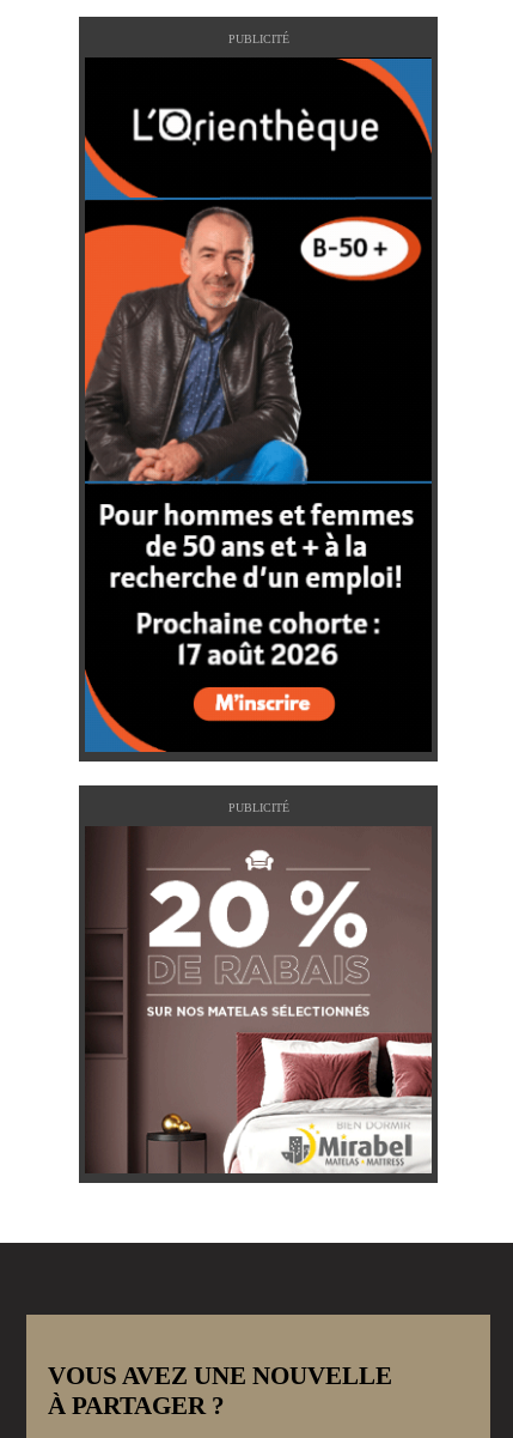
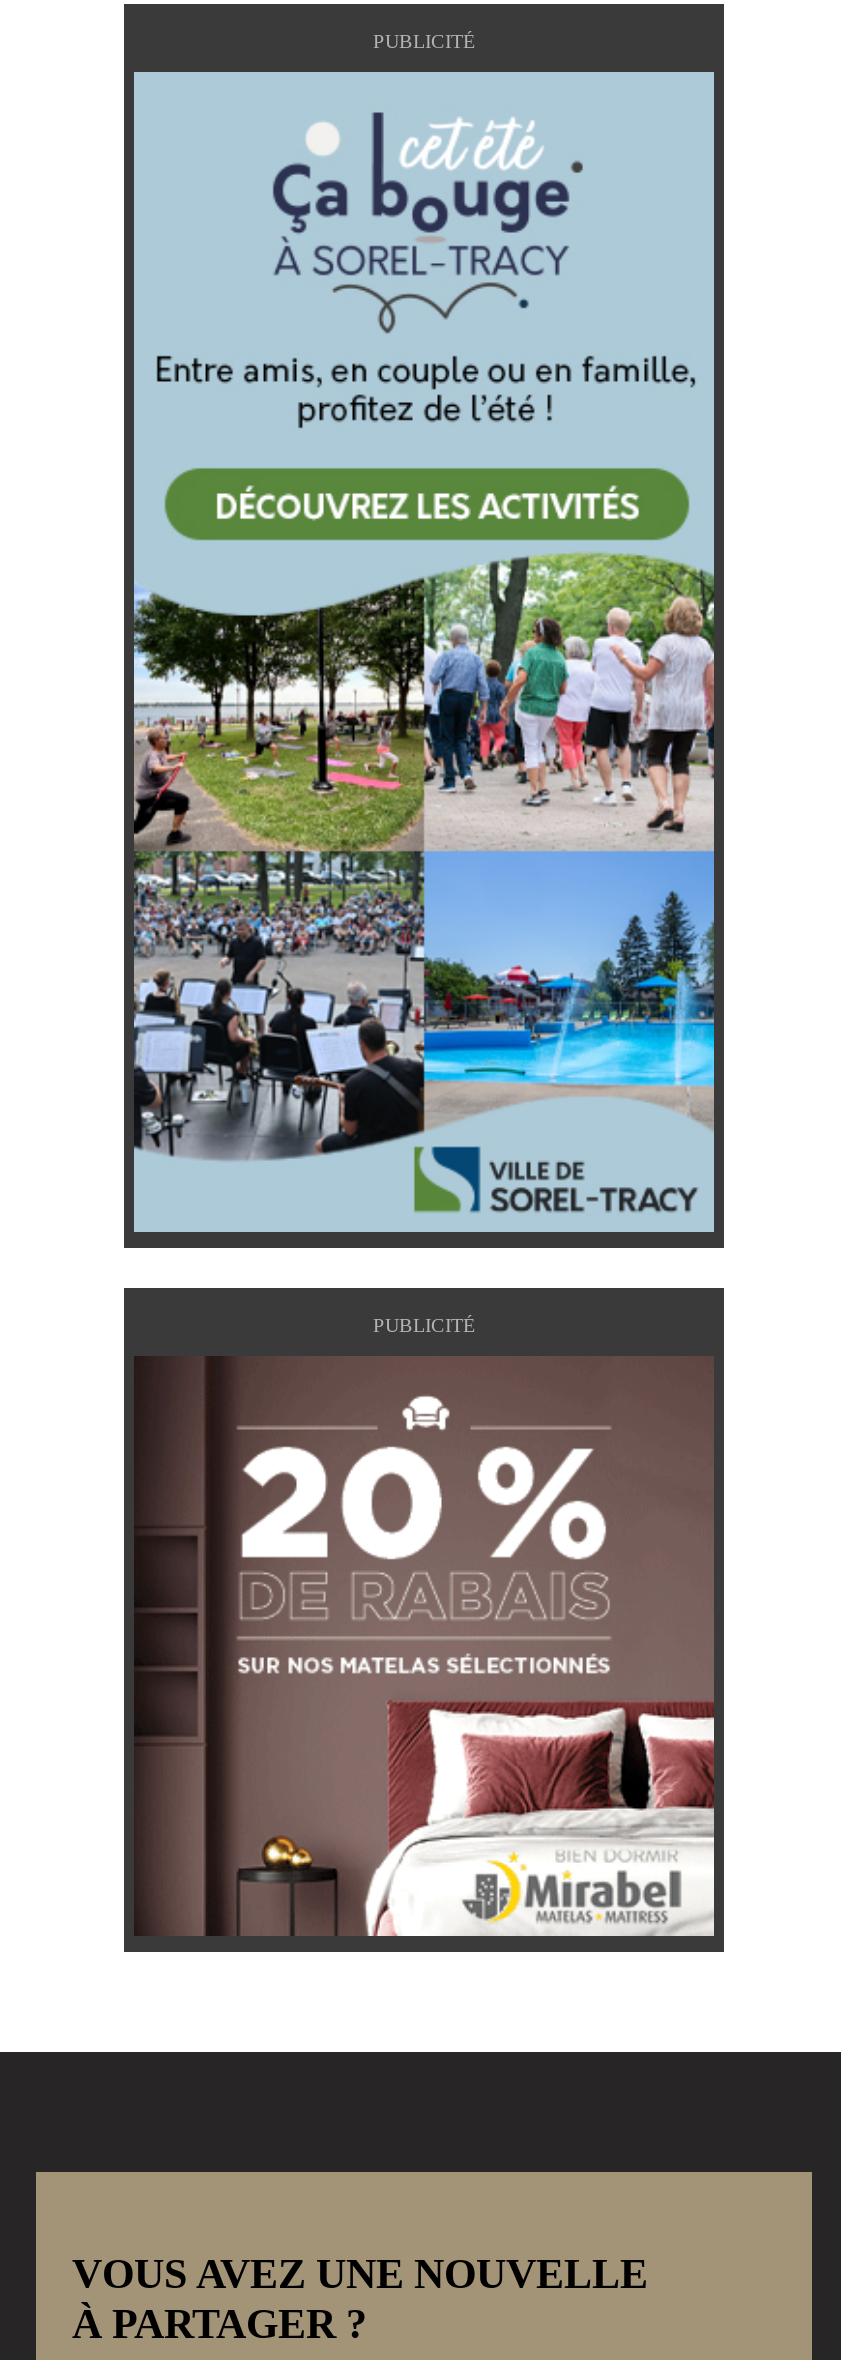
[84,57,433,753] [image] -> [132,70,716,1234] [image]

